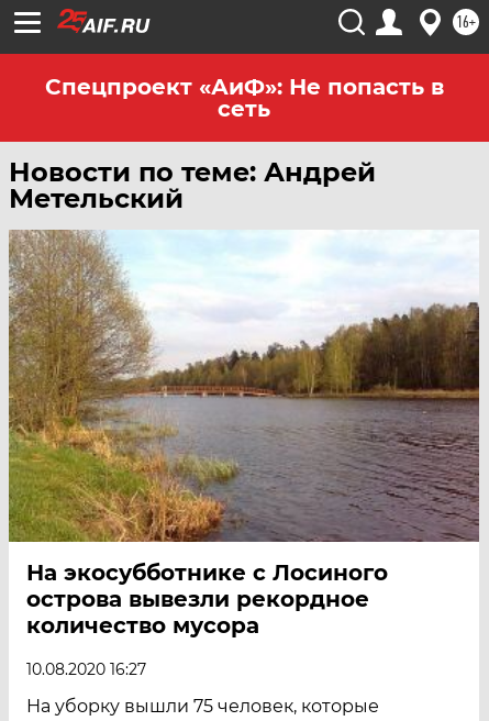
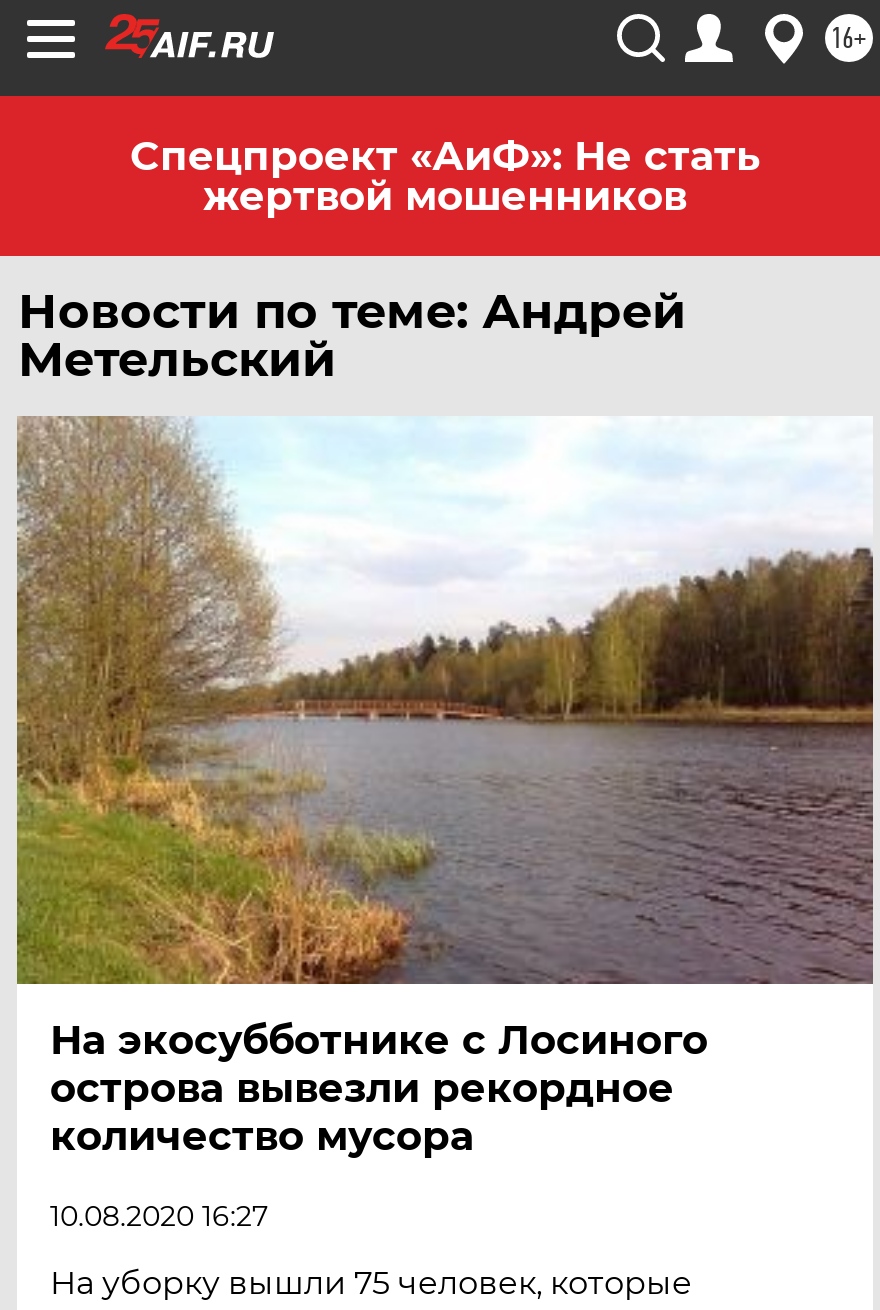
[45,74,443,122] Спецпроект «АиФ»: Не попасть в | сеть -> [130,132,760,220] Спецпроект «АиФ»: Не стать | жертвой мошенников

